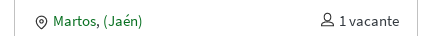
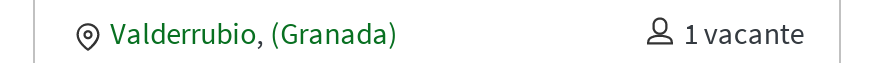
[53,11,143,30] Martos, (Jaén) -> [110,13,398,51] Valderrubio, (Granada)

